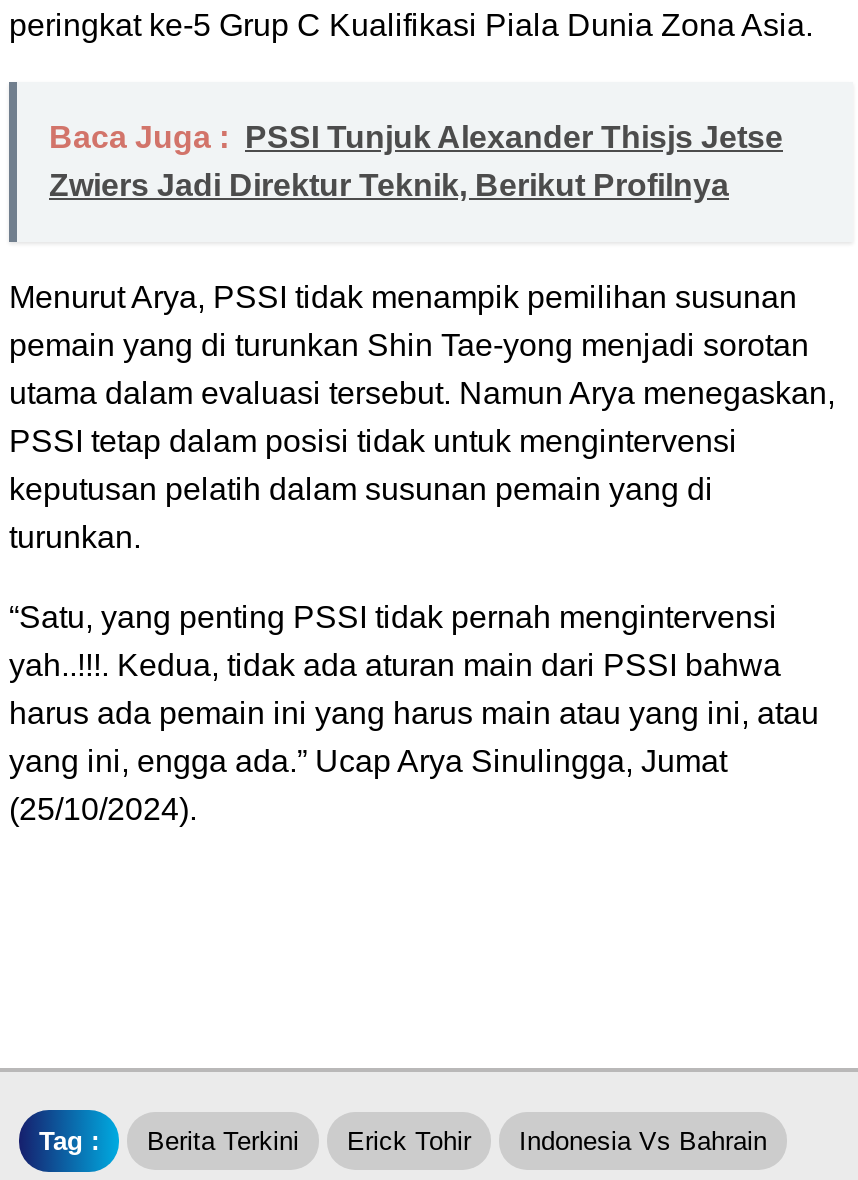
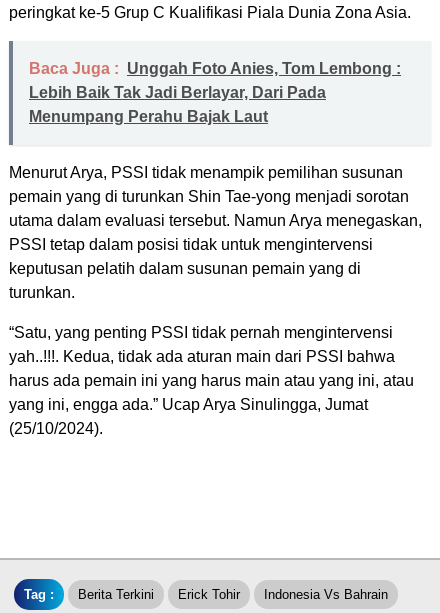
[49,121,783,203] Baca Juga : PSSI Tunjuk Alexander Thisjs Jetse | Zwiers Jadi Direktur Teknik, Berikut Profilnya -> [29,60,401,125] Baca Juga : Unggah Foto Anies, Tom Lembong : | Lebih Baik Tak Jadi Berlayar, Dari Pada | Menumpang Perahu Bajak Laut

